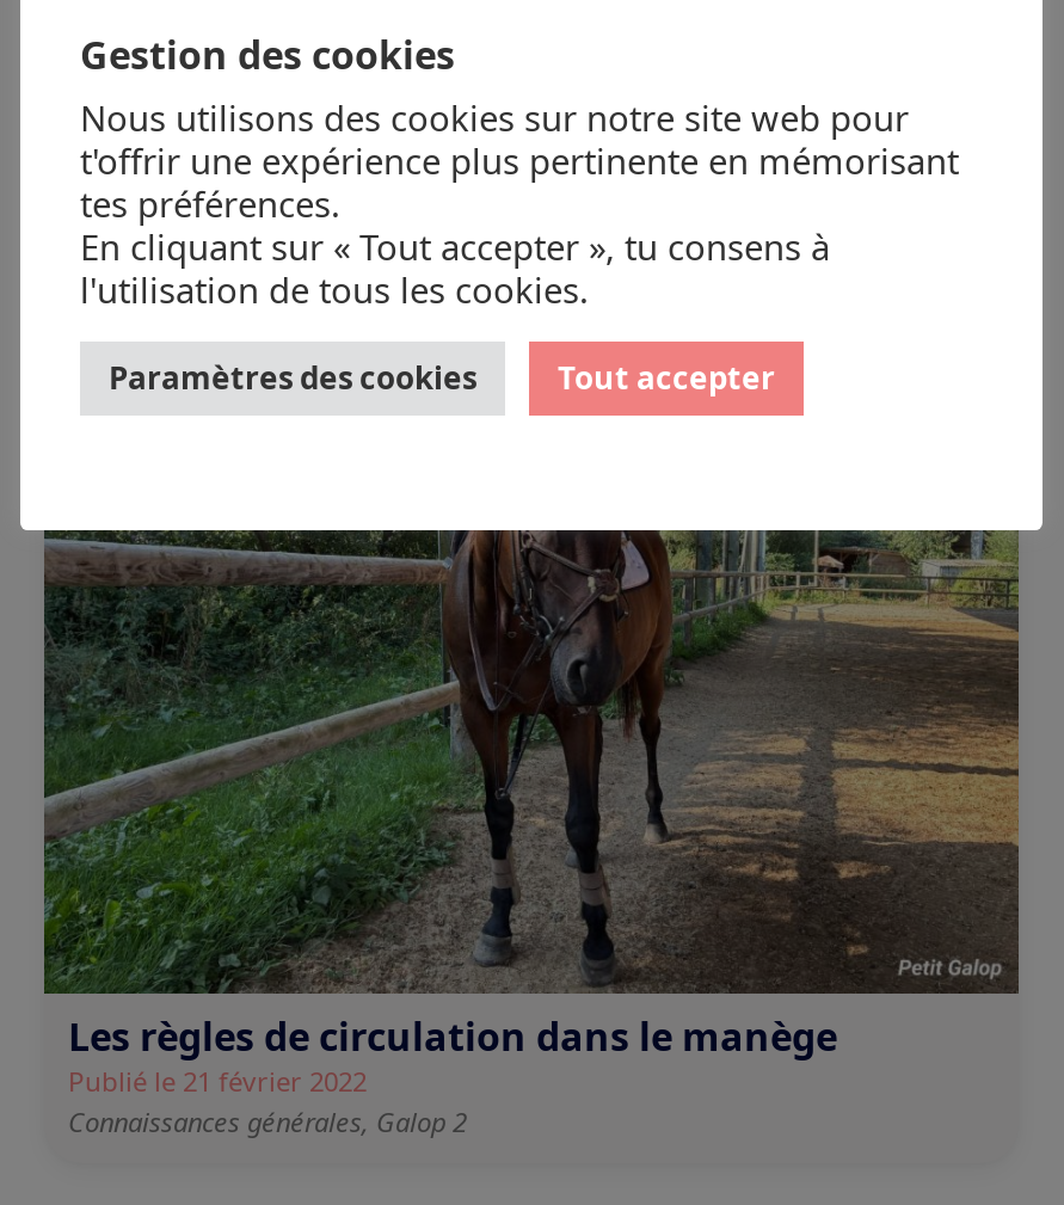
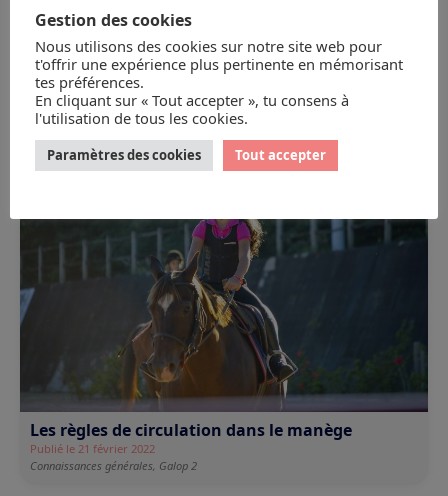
[44,528,1019,991] [image] -> [20,218,429,411] [image]

